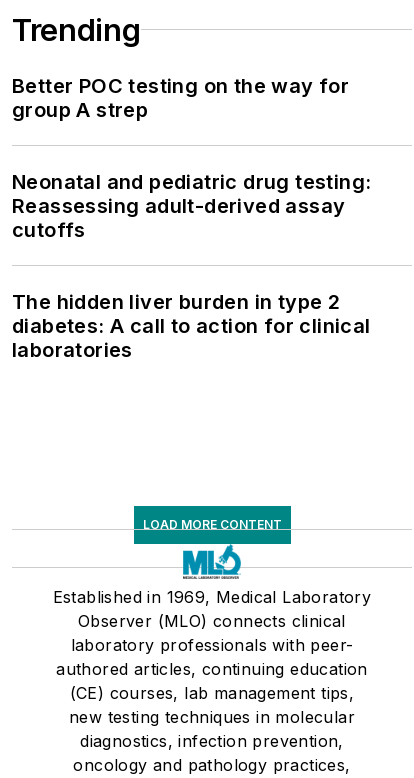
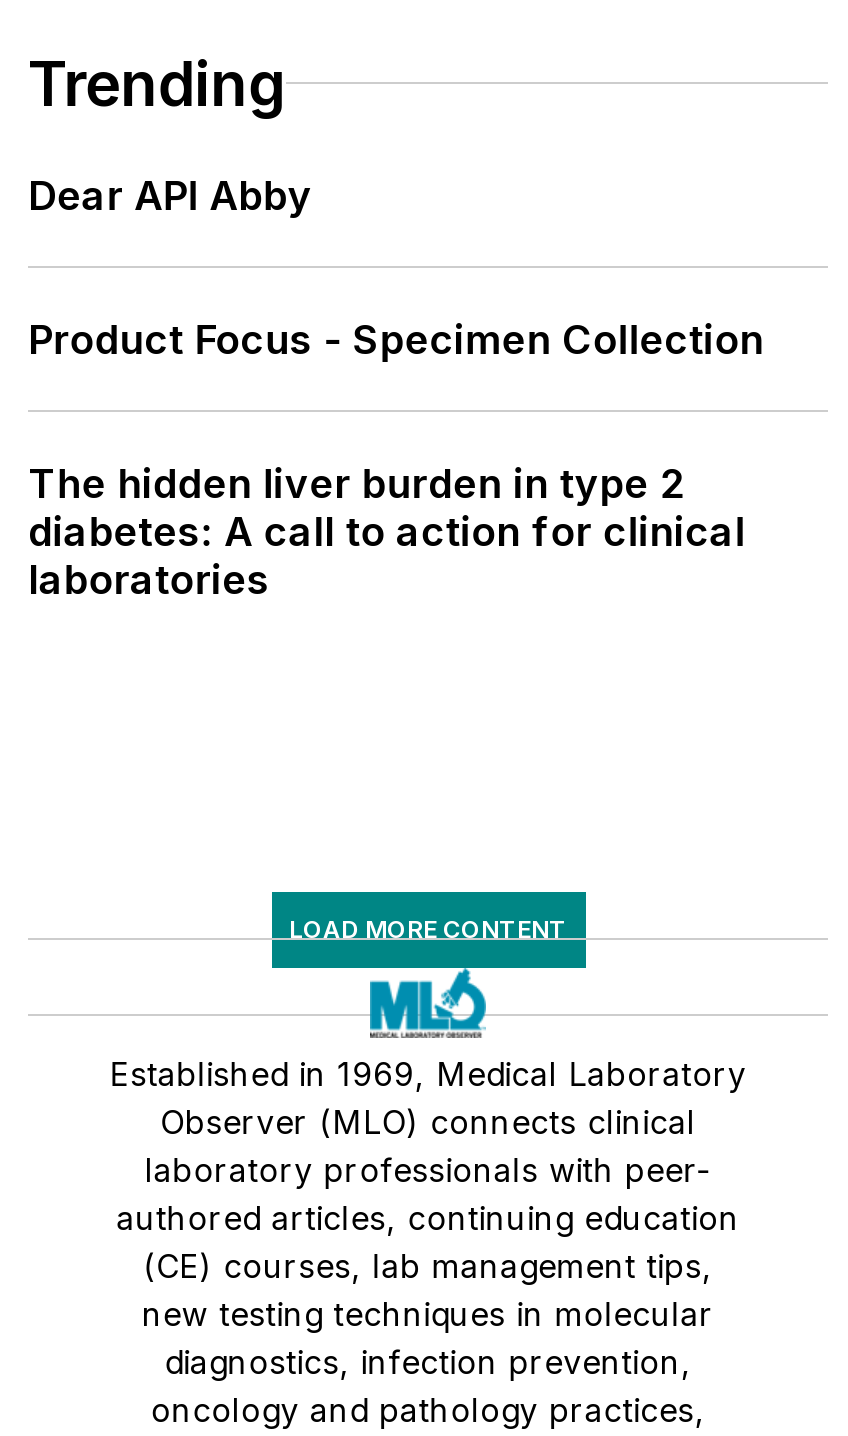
[12,74,349,122] Better POC testing on the way for | group A strep -> [28,172,312,220] Dear API Abby
[12,170,371,242] Neonatal and pediatric drug testing: | Reassessing adult-derived assay | cutoffs -> [28,316,764,364] Product Focus - Specimen Collection

